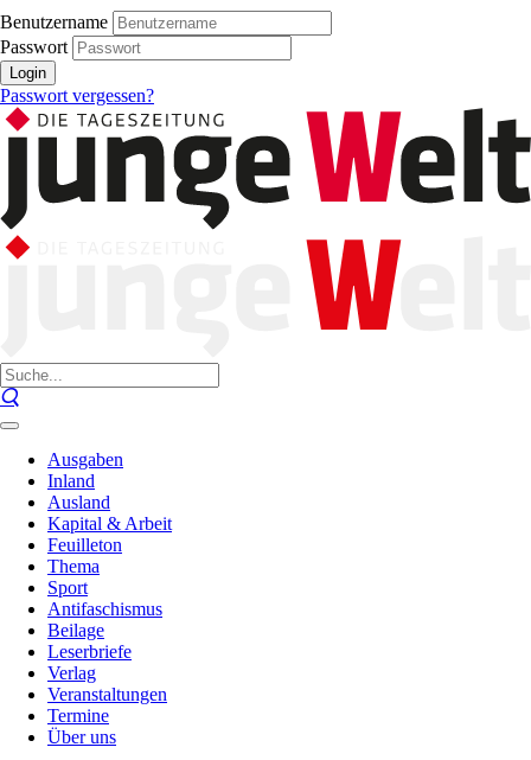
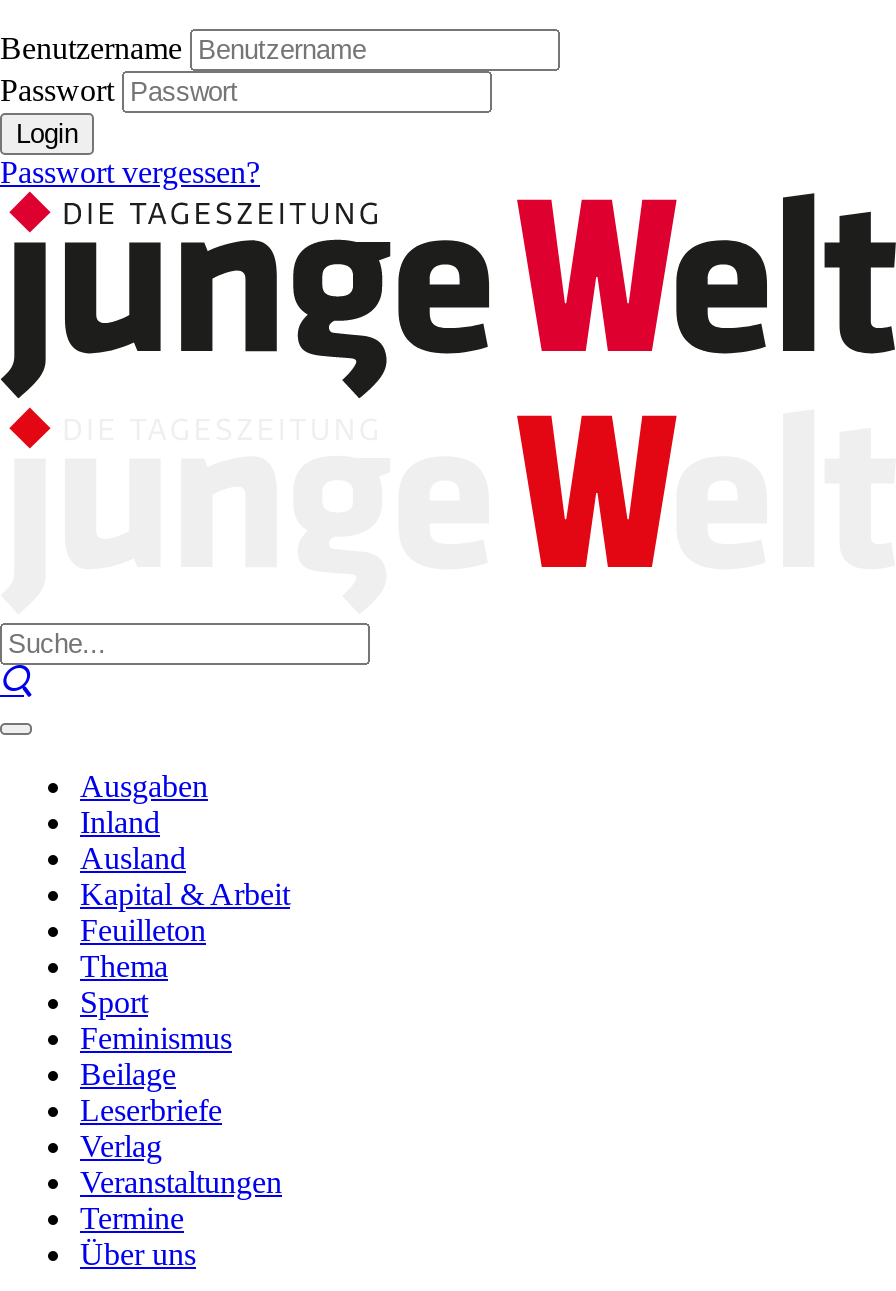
[47,599,162,619] Antifaschismus -> [80,1021,232,1055] Feminismus

